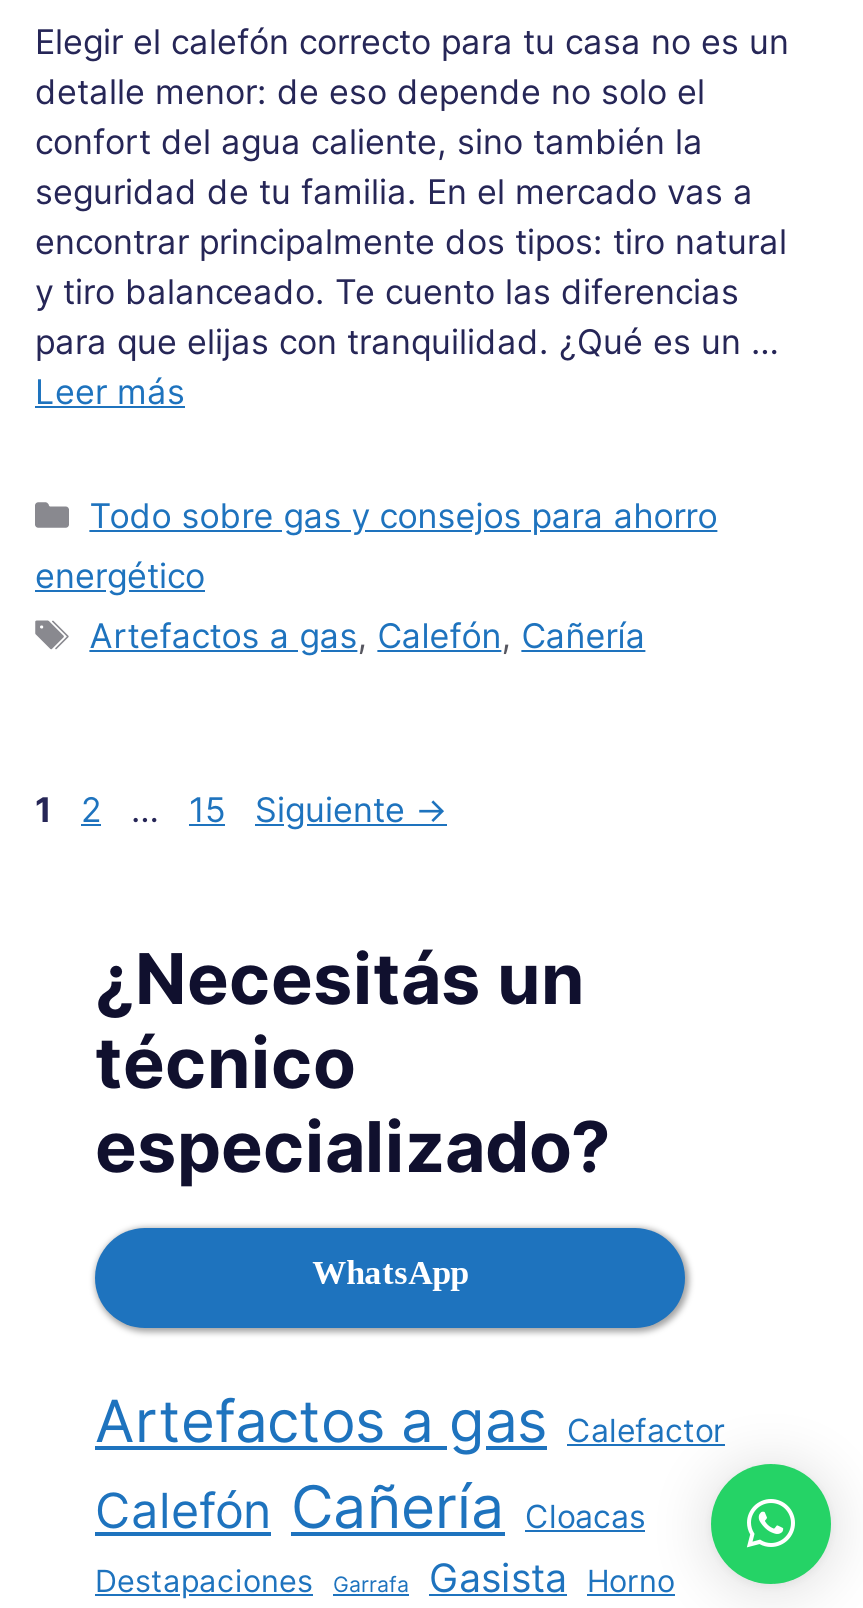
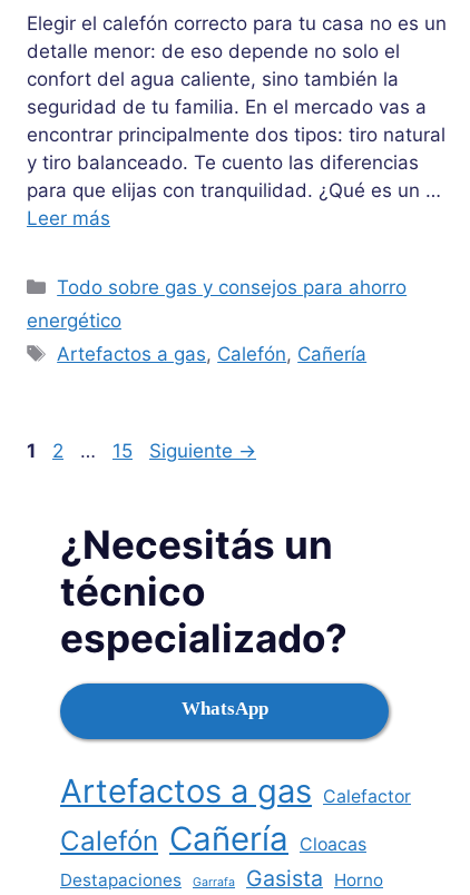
[707,1462,835,1588] [image] -> none

